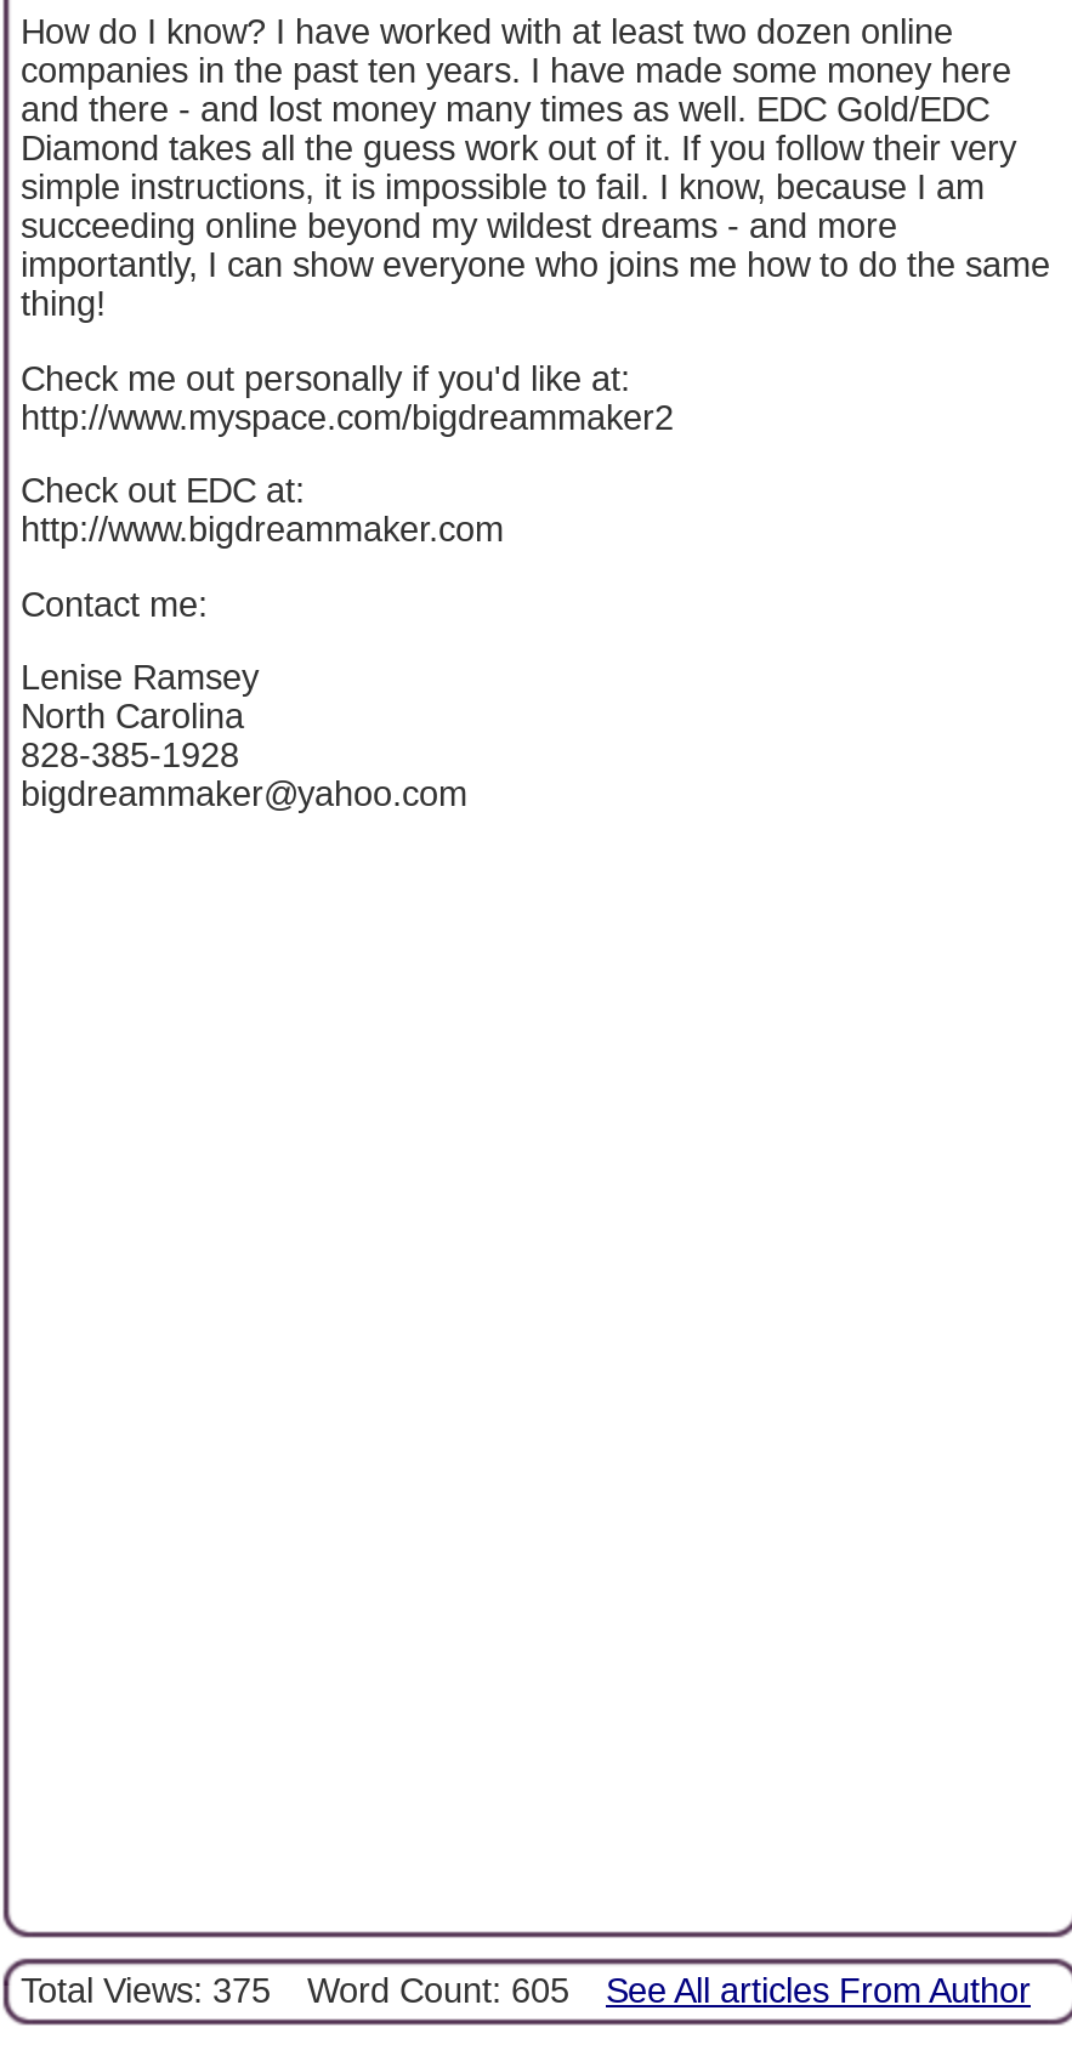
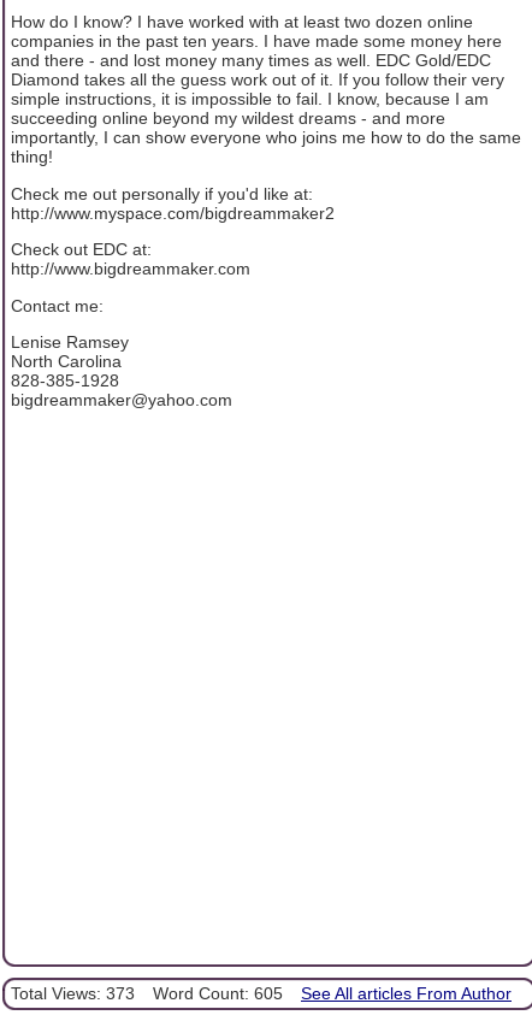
[21,1972,1031,2011] Total Views: 375 Word Count: 605 See All articles From Author -> [11,984,512,1003] Total Views: 373 Word Count: 605 See All articles From Author

